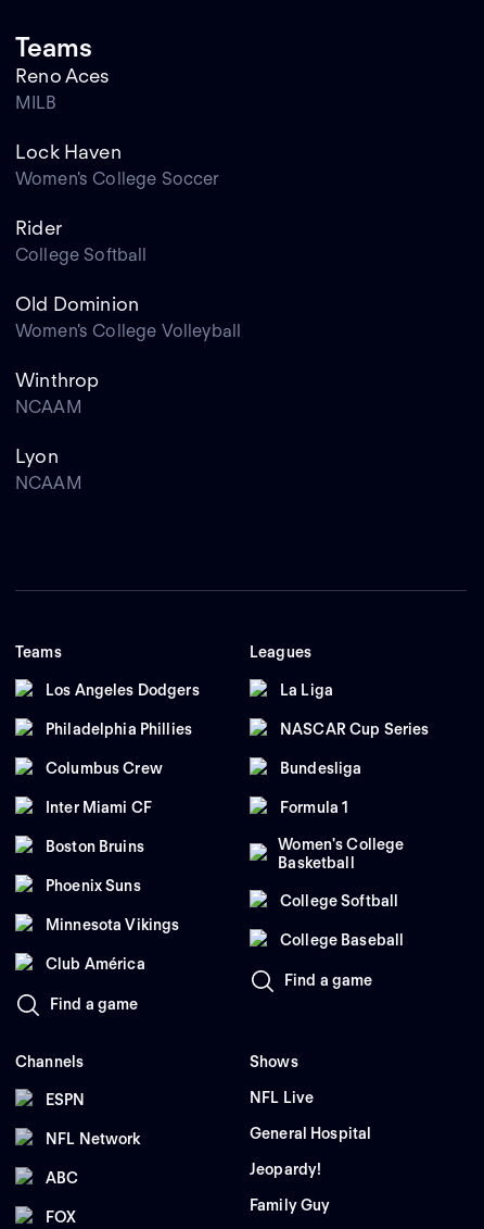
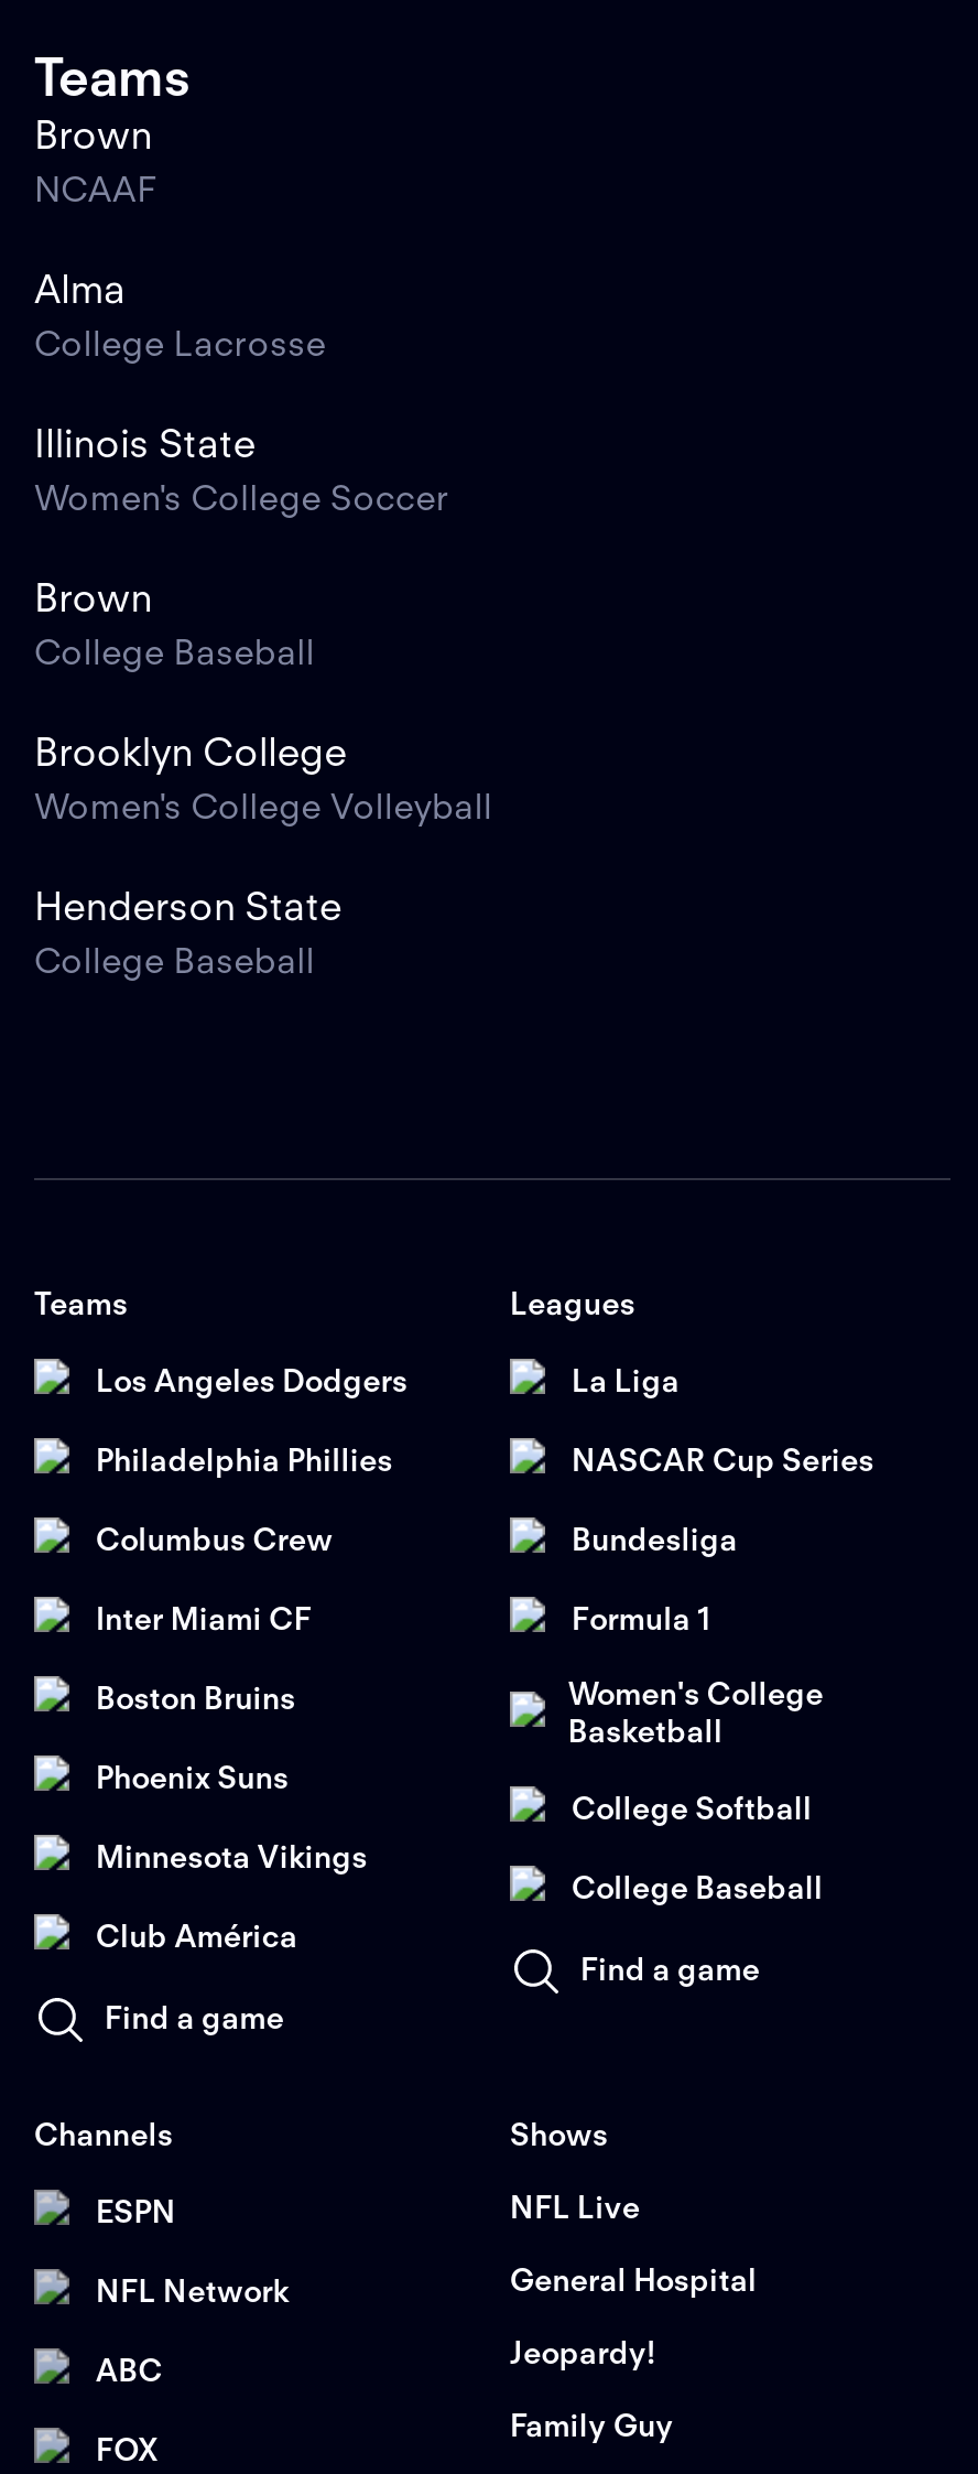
[15,64,121,163] Reno Aces | MILB | Lock Haven -> [34,112,326,467] Brown | NCAAF | Alma | College Lacrosse | Illinois State
moved [15,169,220,189] -> [34,478,449,519]: Women's College Soccer
[15,216,147,265] Rider | College Softball -> [34,575,315,674] Brown | College Baseball
[15,293,139,315] Old Dominion -> [34,729,347,775] Brooklyn College
moved [15,321,241,341] -> [34,786,493,828]: Women's College Volleyball
[15,369,99,494] Winthrop | NCAAM | Lyon | NCAAM -> [34,883,342,982] Henderson State | College Baseball

